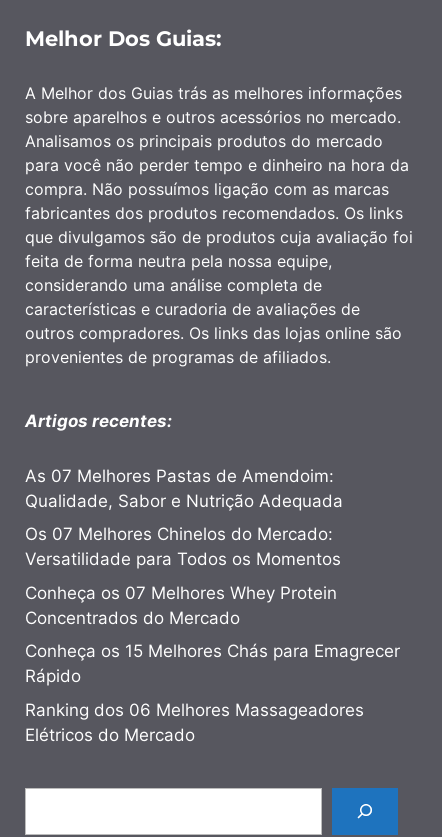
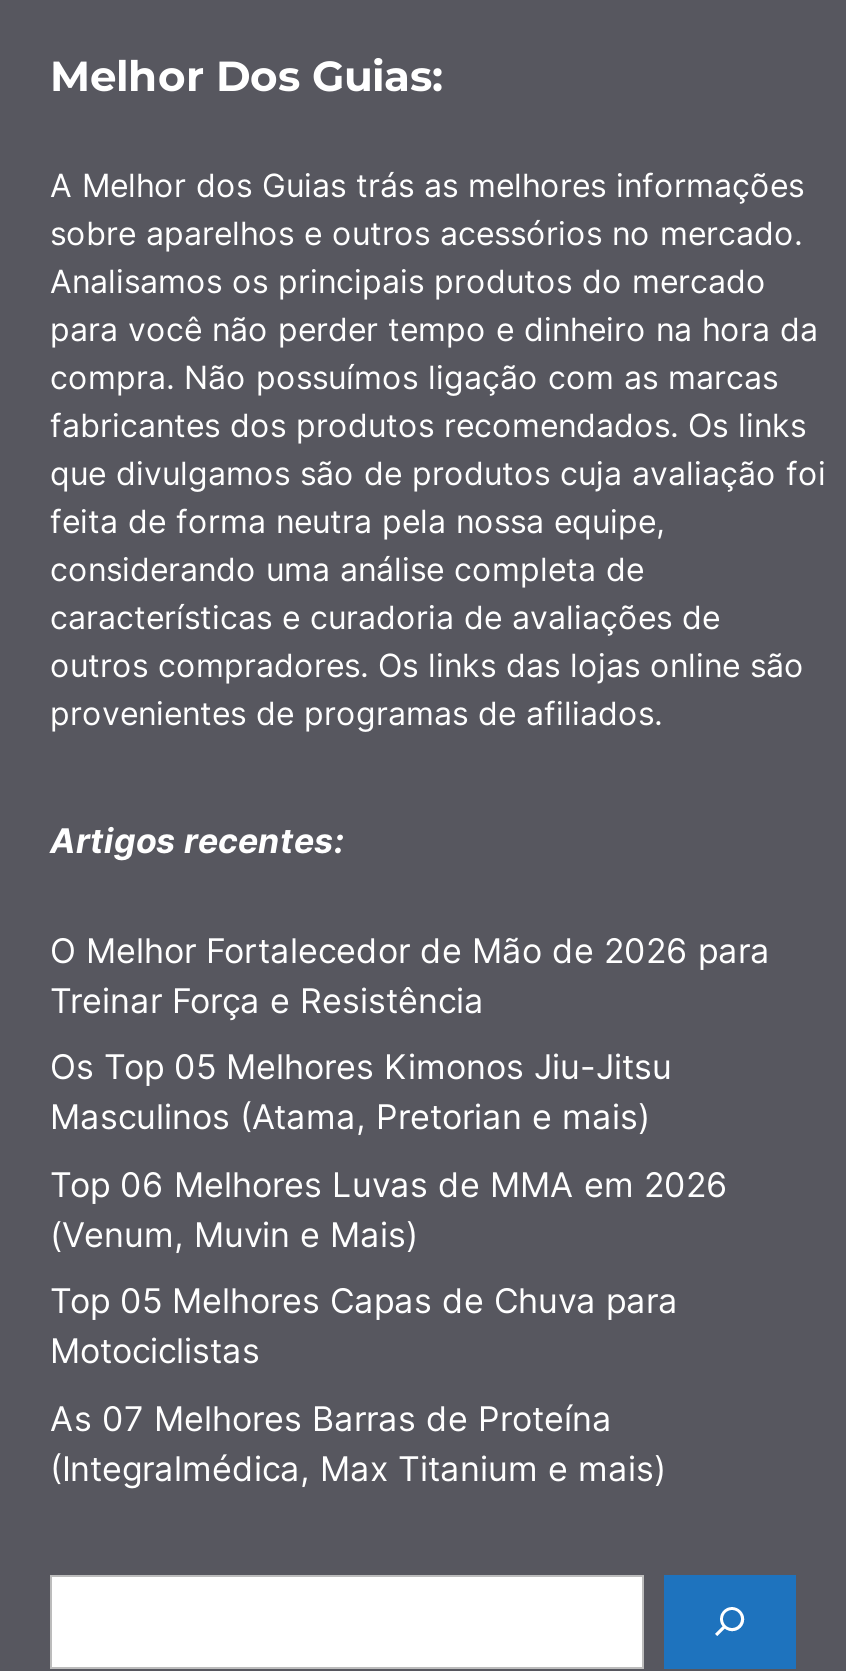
[25,466,343,511] As 07 Melhores Pastas de Amendoim: | Qualidade, Sabor e Nutrição Adequada -> [50,930,770,1020] O Melhor Fortalecedor de Mão de 2026 para | Treinar Força e Resistência
[25,524,341,569] Os 07 Melhores Chinelos do Mercado: | Versatilidade para Todos os Momentos -> [50,1047,672,1137] Os Top 05 Melhores Kimonos Jiu-Jitsu | Masculinos (Atama, Pretorian e mais)
[25,583,337,628] Conheça os 07 Melhores Whey Protein | Concentrados do Mercado -> [50,1164,728,1254] Top 06 Melhores Luvas de MMA em 2026 | (Venum, Muvin e Mais)
[25,641,400,686] Conheça os 15 Melhores Chás para Emagrecer | Rápido -> [50,1281,678,1371] Top 05 Melhores Capas de Chuva para | Motociclistas
[25,700,364,745] Ranking dos 06 Melhores Massageadores | Elétricos do Mercado -> [50,1398,666,1488] As 07 Melhores Barras de Proteína | (Integralmédica, Max Titanium e mais)

